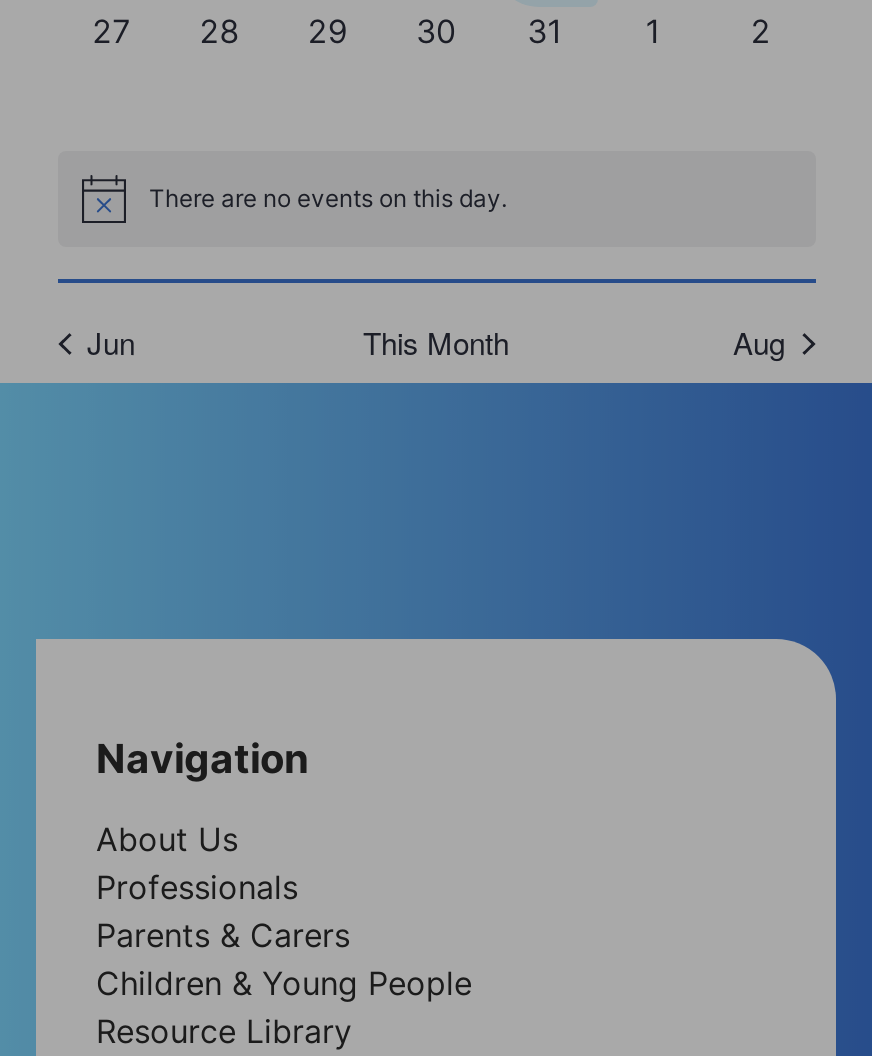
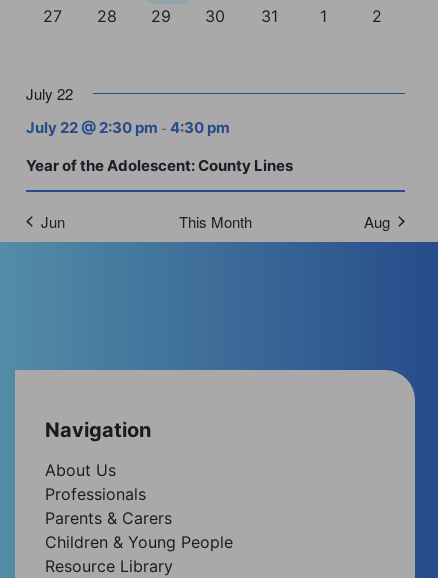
[149,184,507,214] There are no events on this day. -> [25,83,292,175] July 22 | July 22 @ 2:30 pm - 4:30 pm | Year of the Adolescent: County Lines

